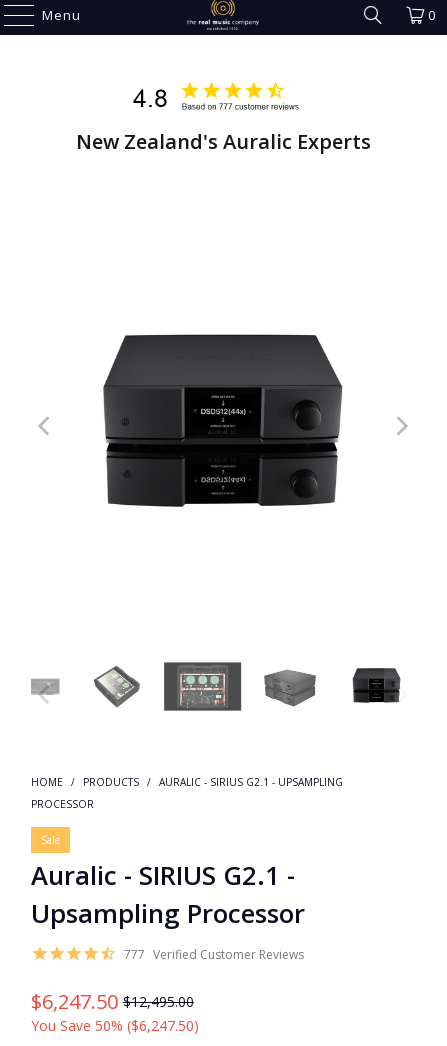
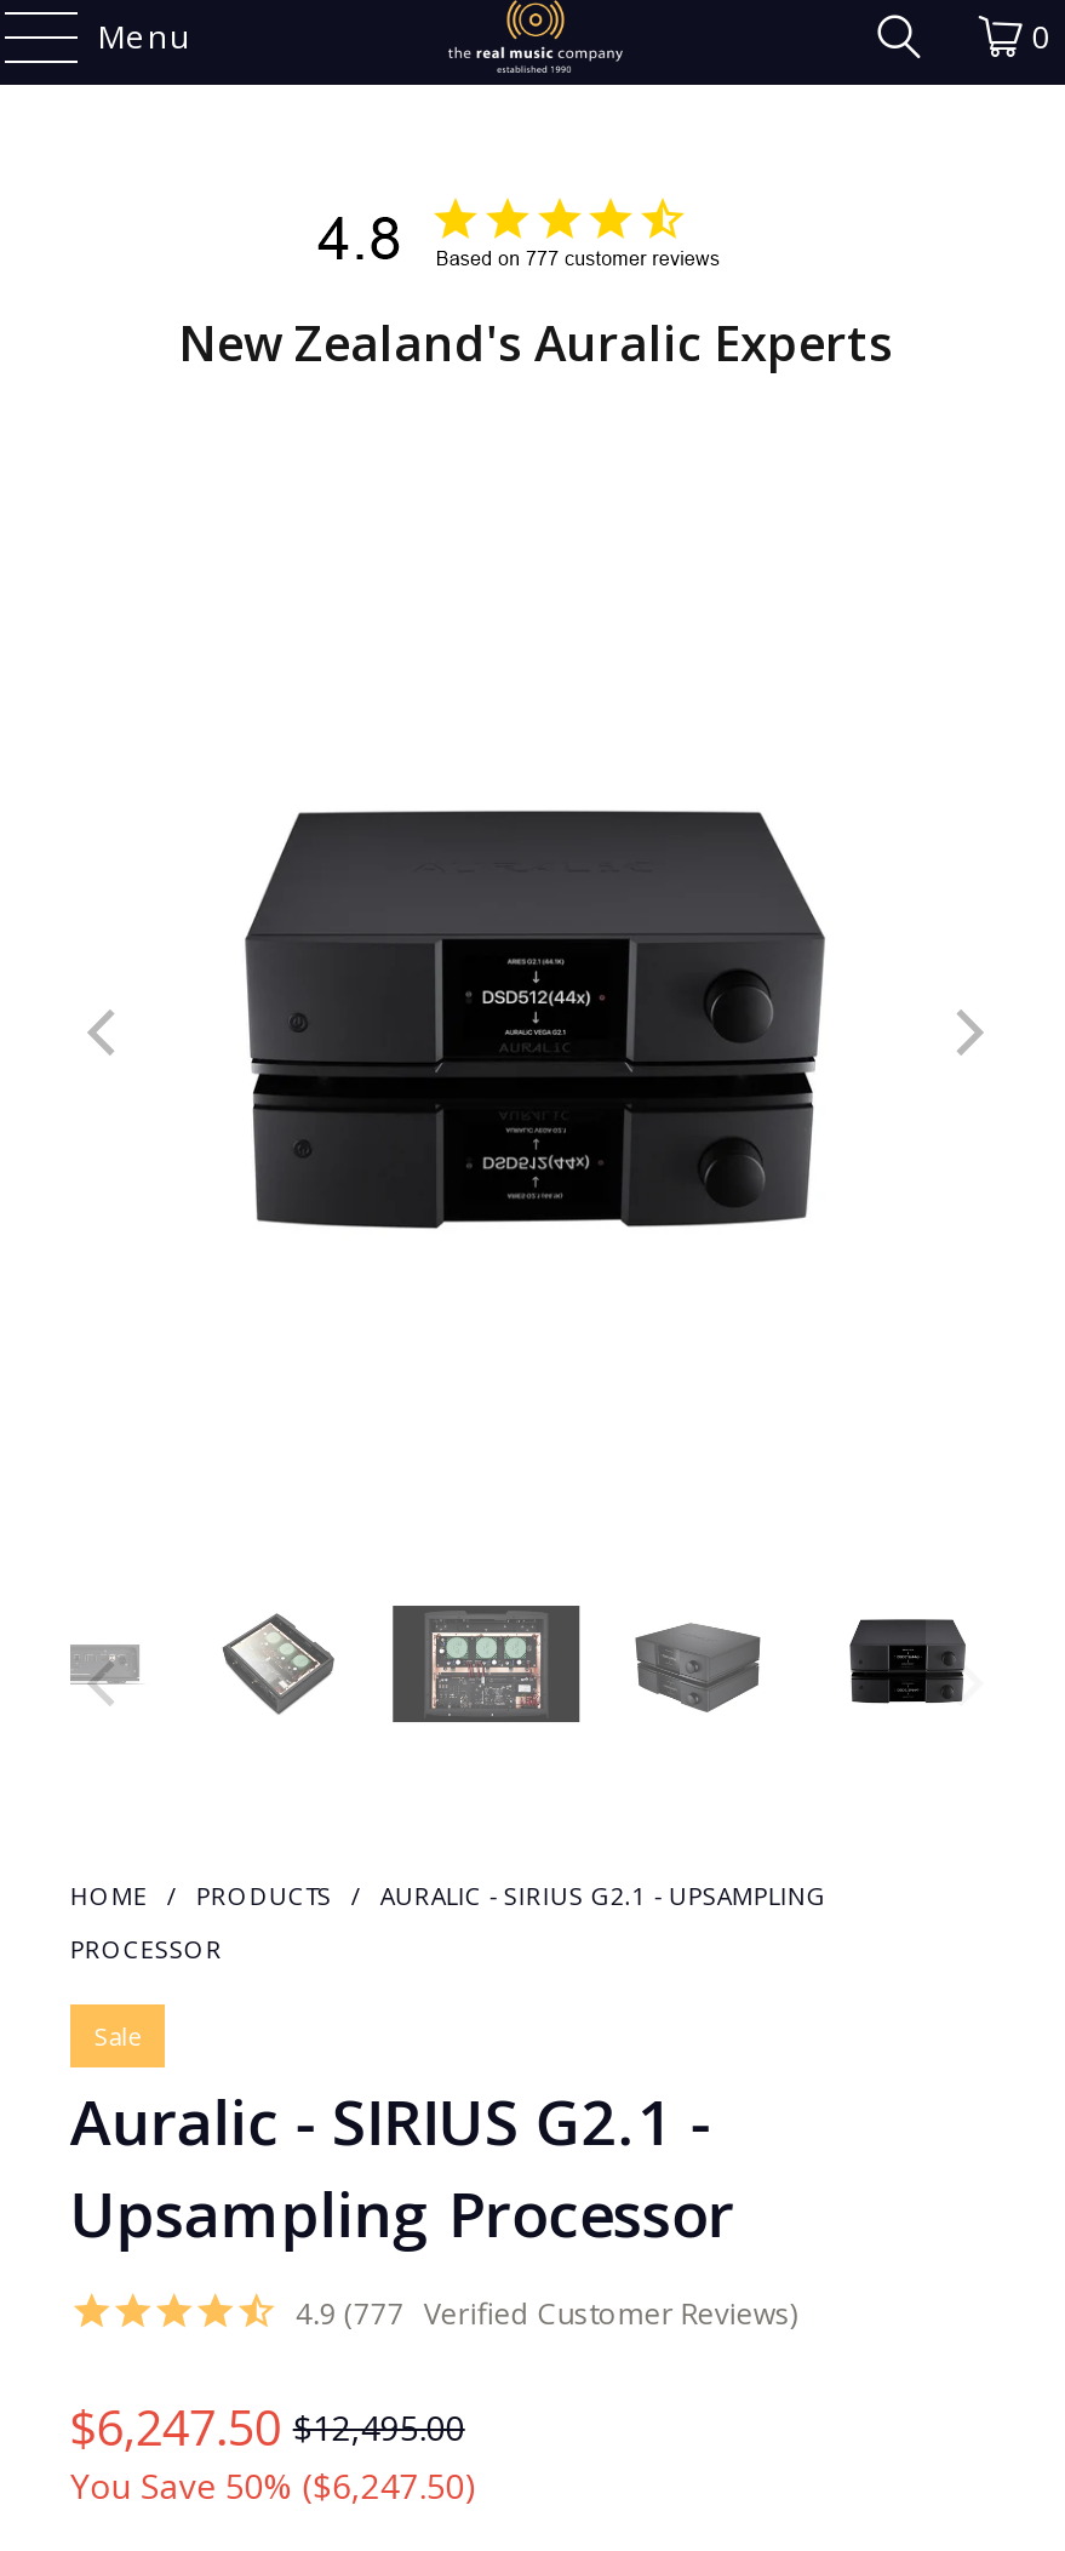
[124,946,304,963] 777 Verified Customer Reviews -> [295,2293,797,2335] 4.9 (777 Verified Customer Reviews)

